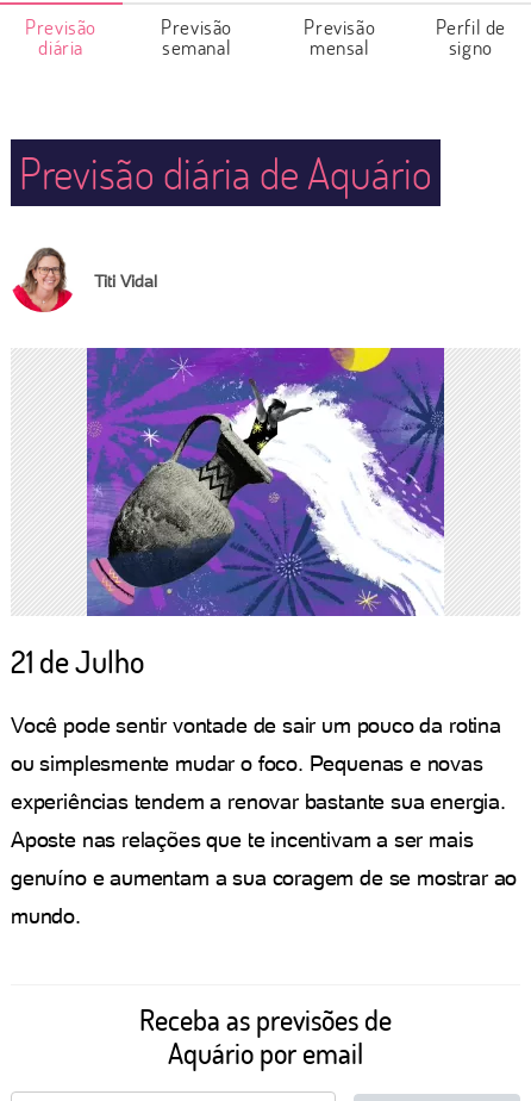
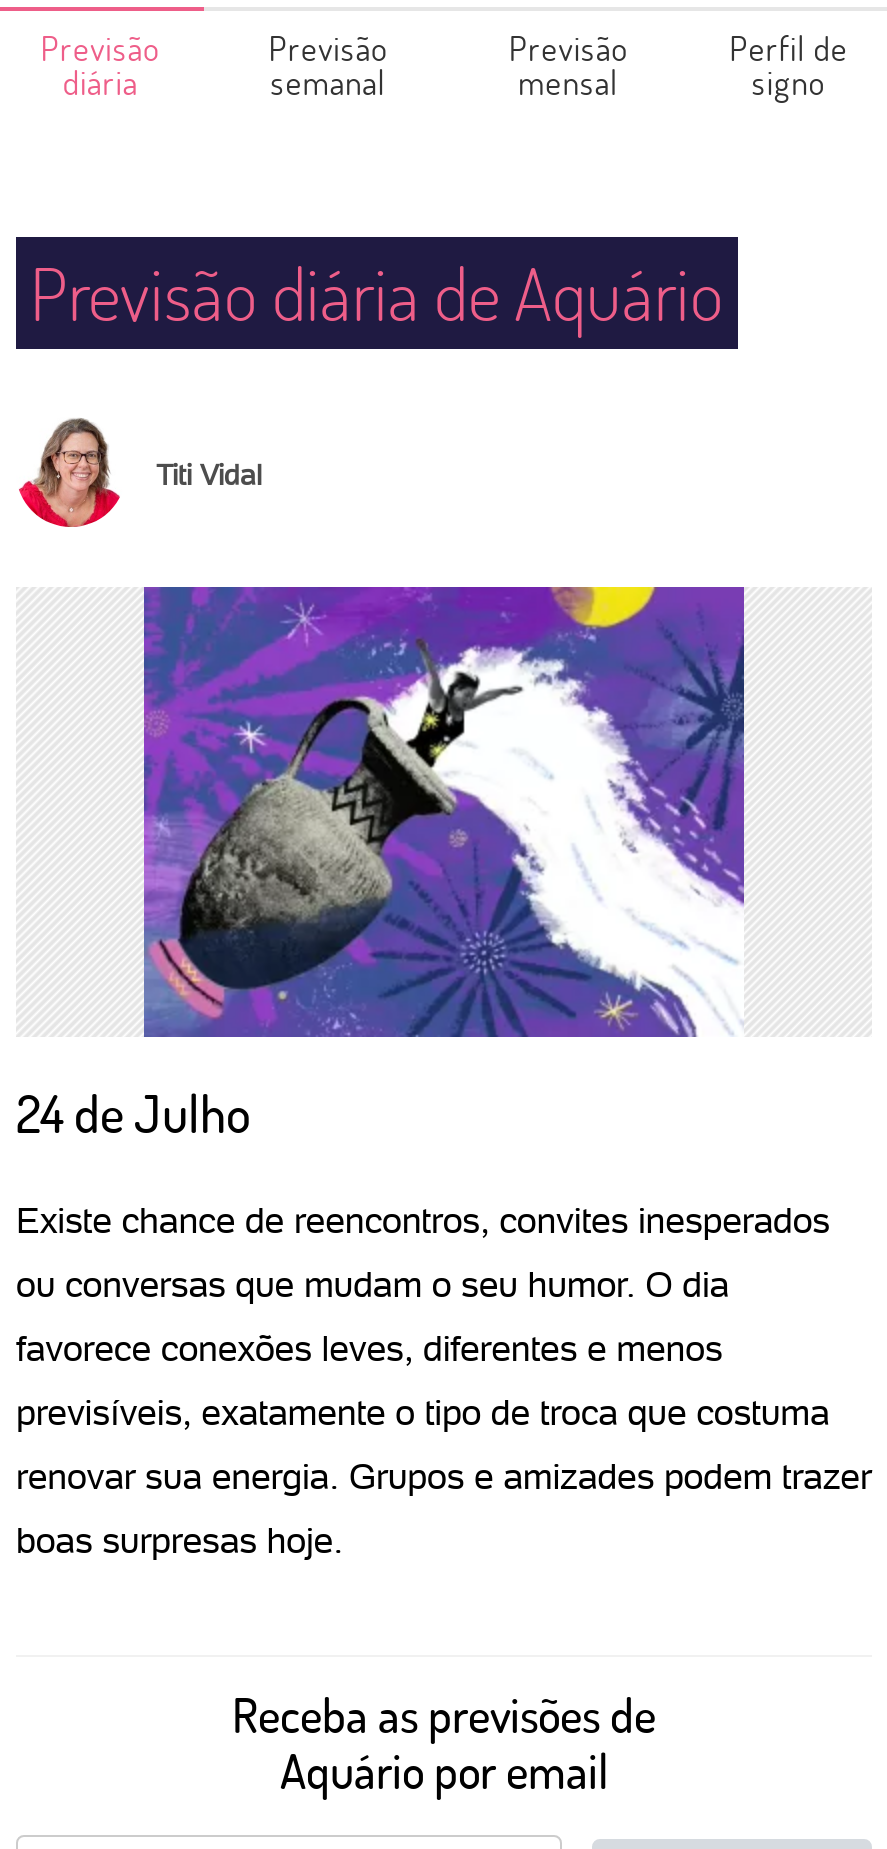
[11,641,144,682] 21 de Julho -> [16,1079,250,1147] 24 de Julho
[11,713,501,738] Você pode sentir vontade de sair um pouco da rotina -> [16,1199,830,1241] Existe chance de reencontros, convites inesperados
[11,751,483,776] ou simplesmente mudar o foco. Pequenas e novas -> [16,1263,729,1305] ou conversas que mudam o seu humor. O dia
[11,789,506,814] experiências tendem a renovar bastante sua energia. -> [16,1327,723,1369] favorece conexões leves, diferentes e menos
[11,827,473,852] Aposte nas relações que te incentivam a ser mais -> [16,1391,830,1433] previsíveis, exatamente o tipo de troca que costuma
[11,865,517,890] genuíno e aumentam a sua coragem de se mostrar ao -> [16,1455,872,1497] renovar sua energia. Grupos e amizades podem trazer
[11,903,81,928] mundo. -> [16,1519,343,1561] boas surpresas hoje.

